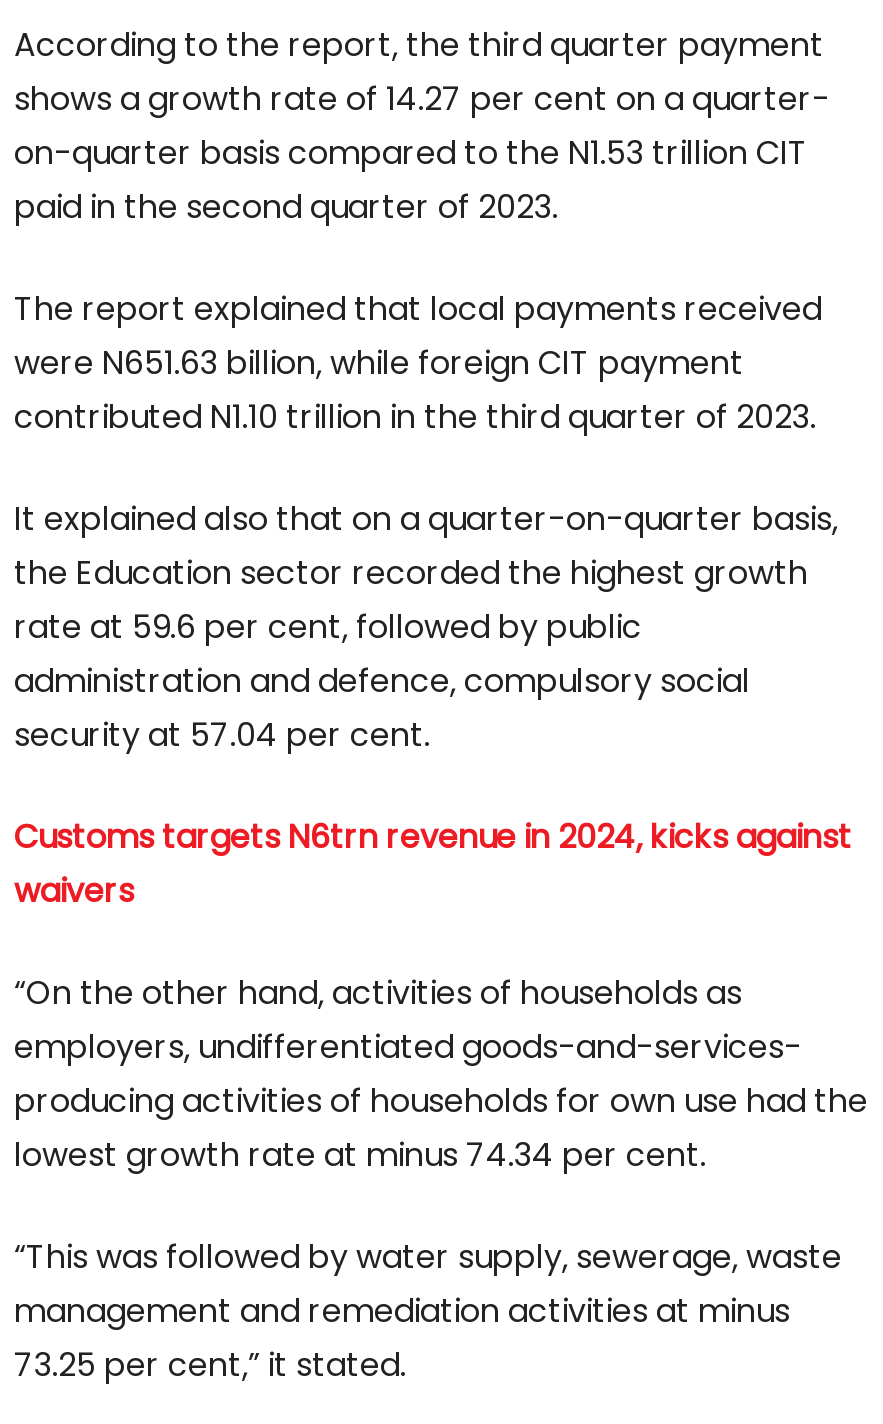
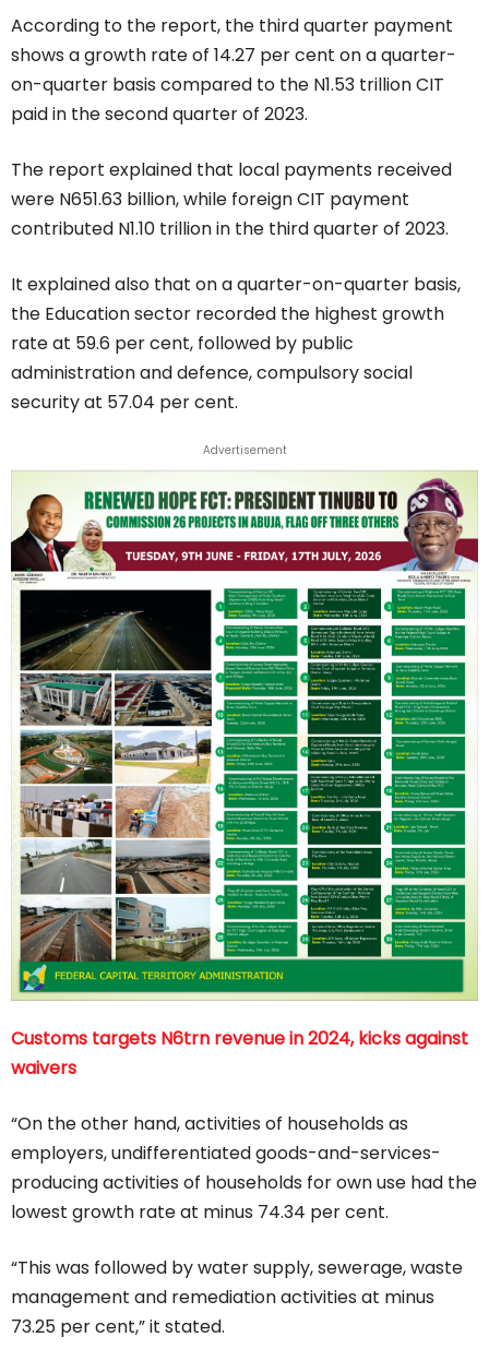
none -> [10,470,479,1002] [image]
none -> [202,442,287,458] Advertisement

